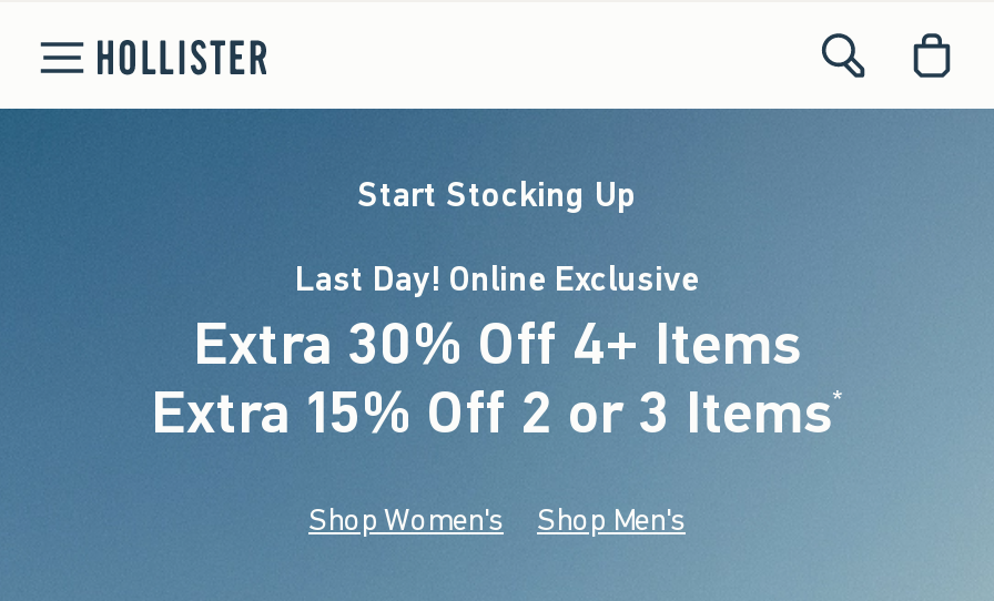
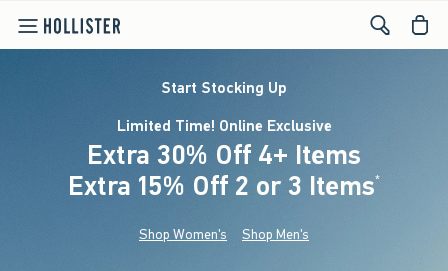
[295,257,699,302] Last Day! Online Exclusive -> [116,116,331,136] Limited Time! Online Exclusive

